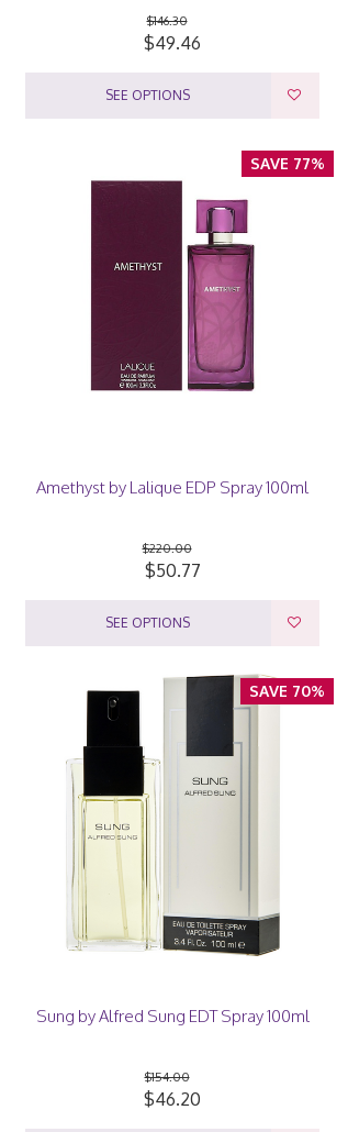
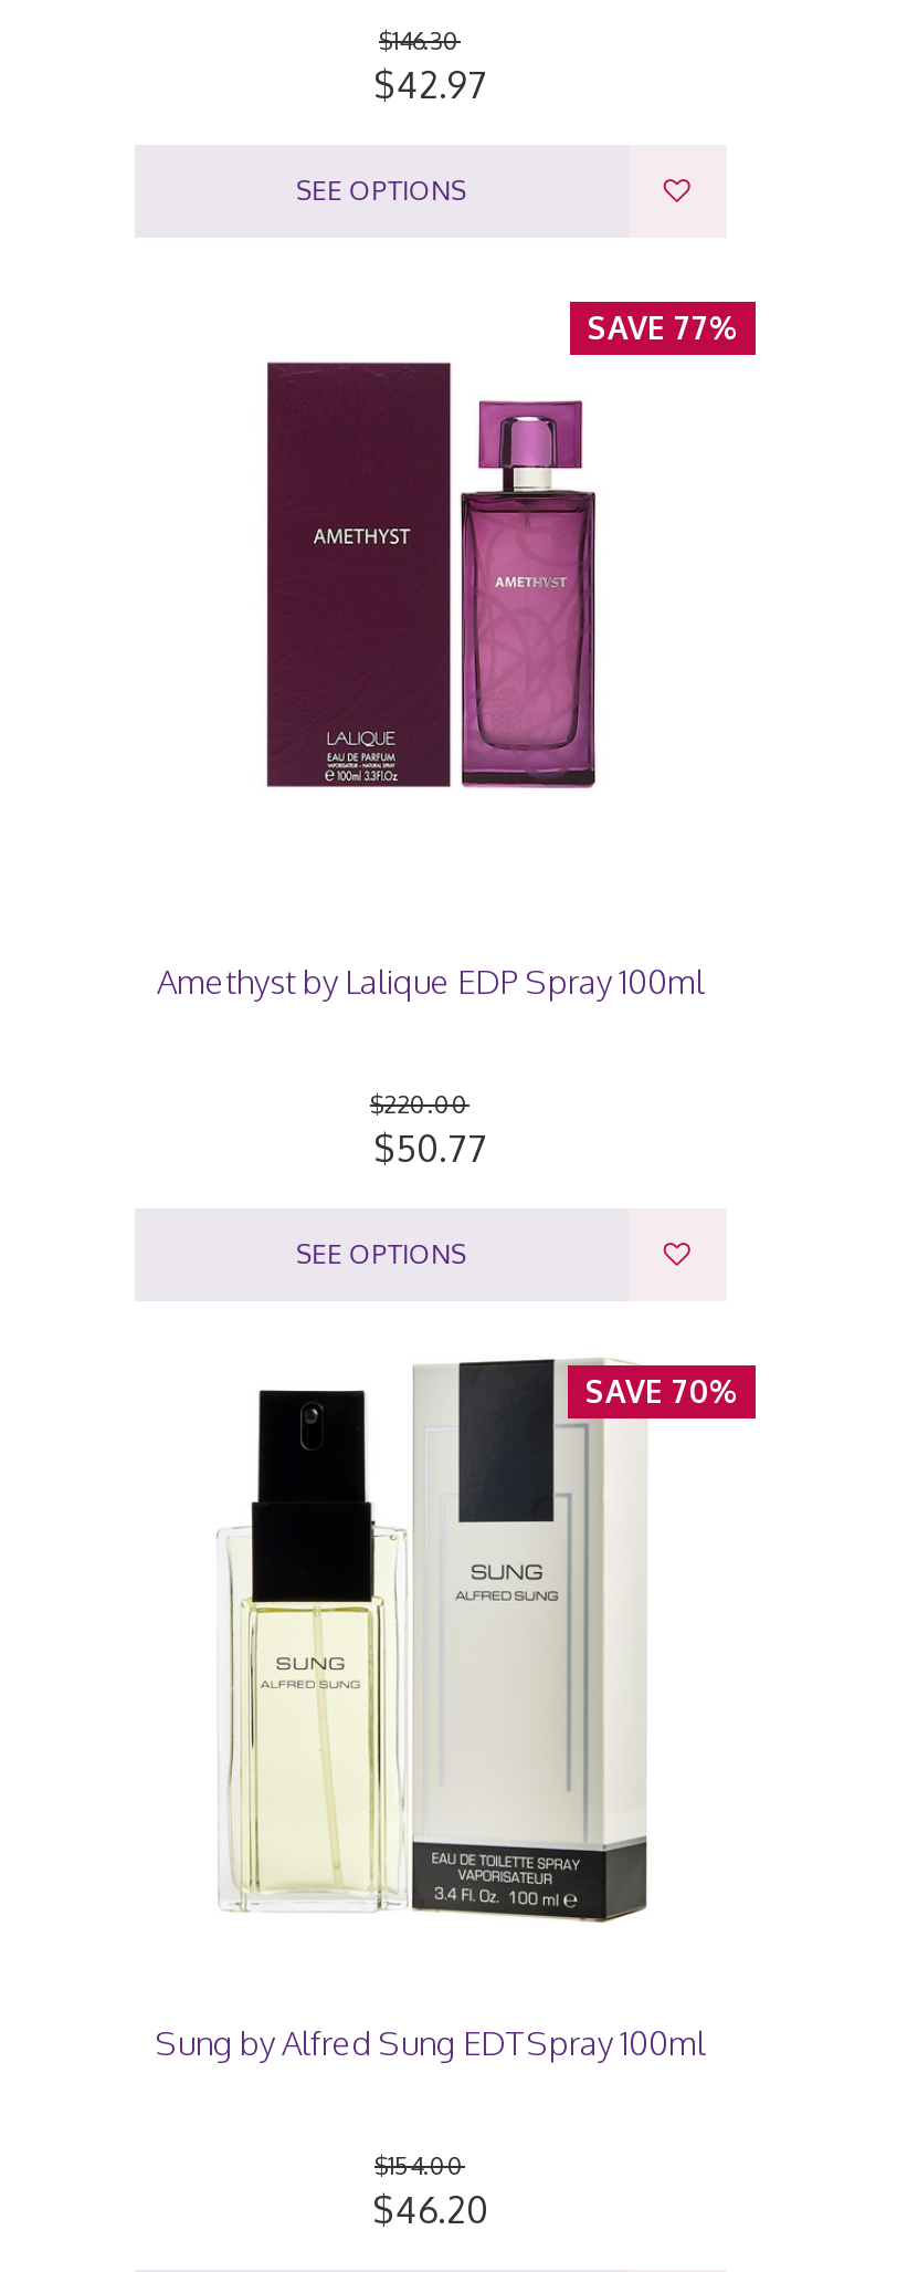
[144,31,201,53] $49.46 -> [374,63,487,107] $42.97

